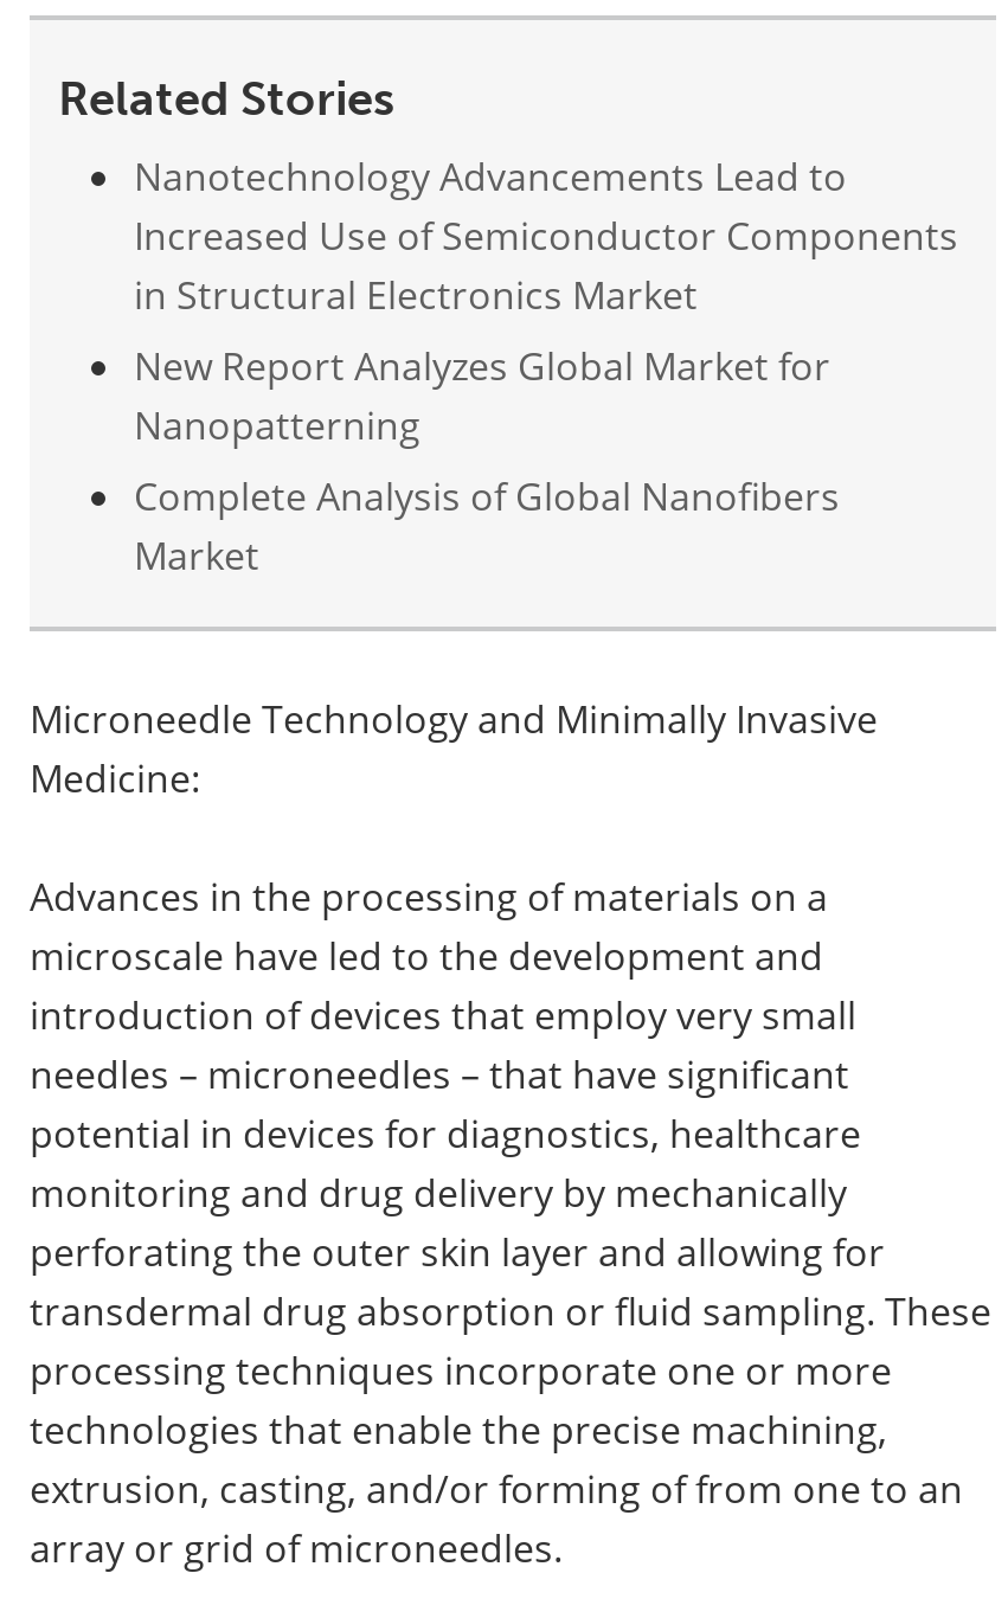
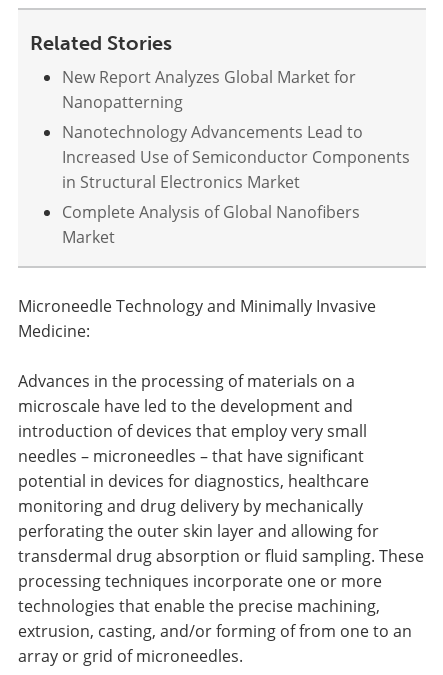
moved [134,150,958,321] -> [62,121,410,192]: Nanotechnology Advancements Lead to | Increased Use of Semiconductor Components | in Structural Electronics Market
moved [134,340,830,451] -> [62,66,356,112]: New Report Analyzes Global Market for | Nanopatterning

